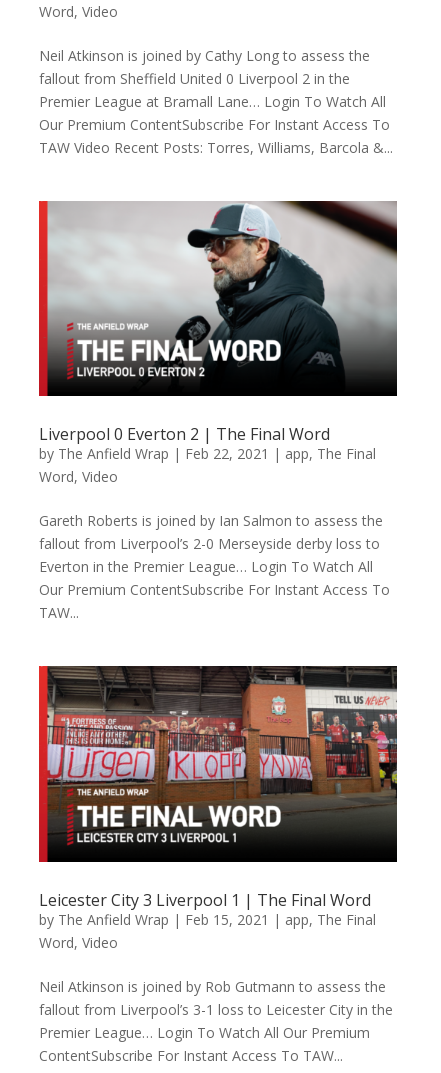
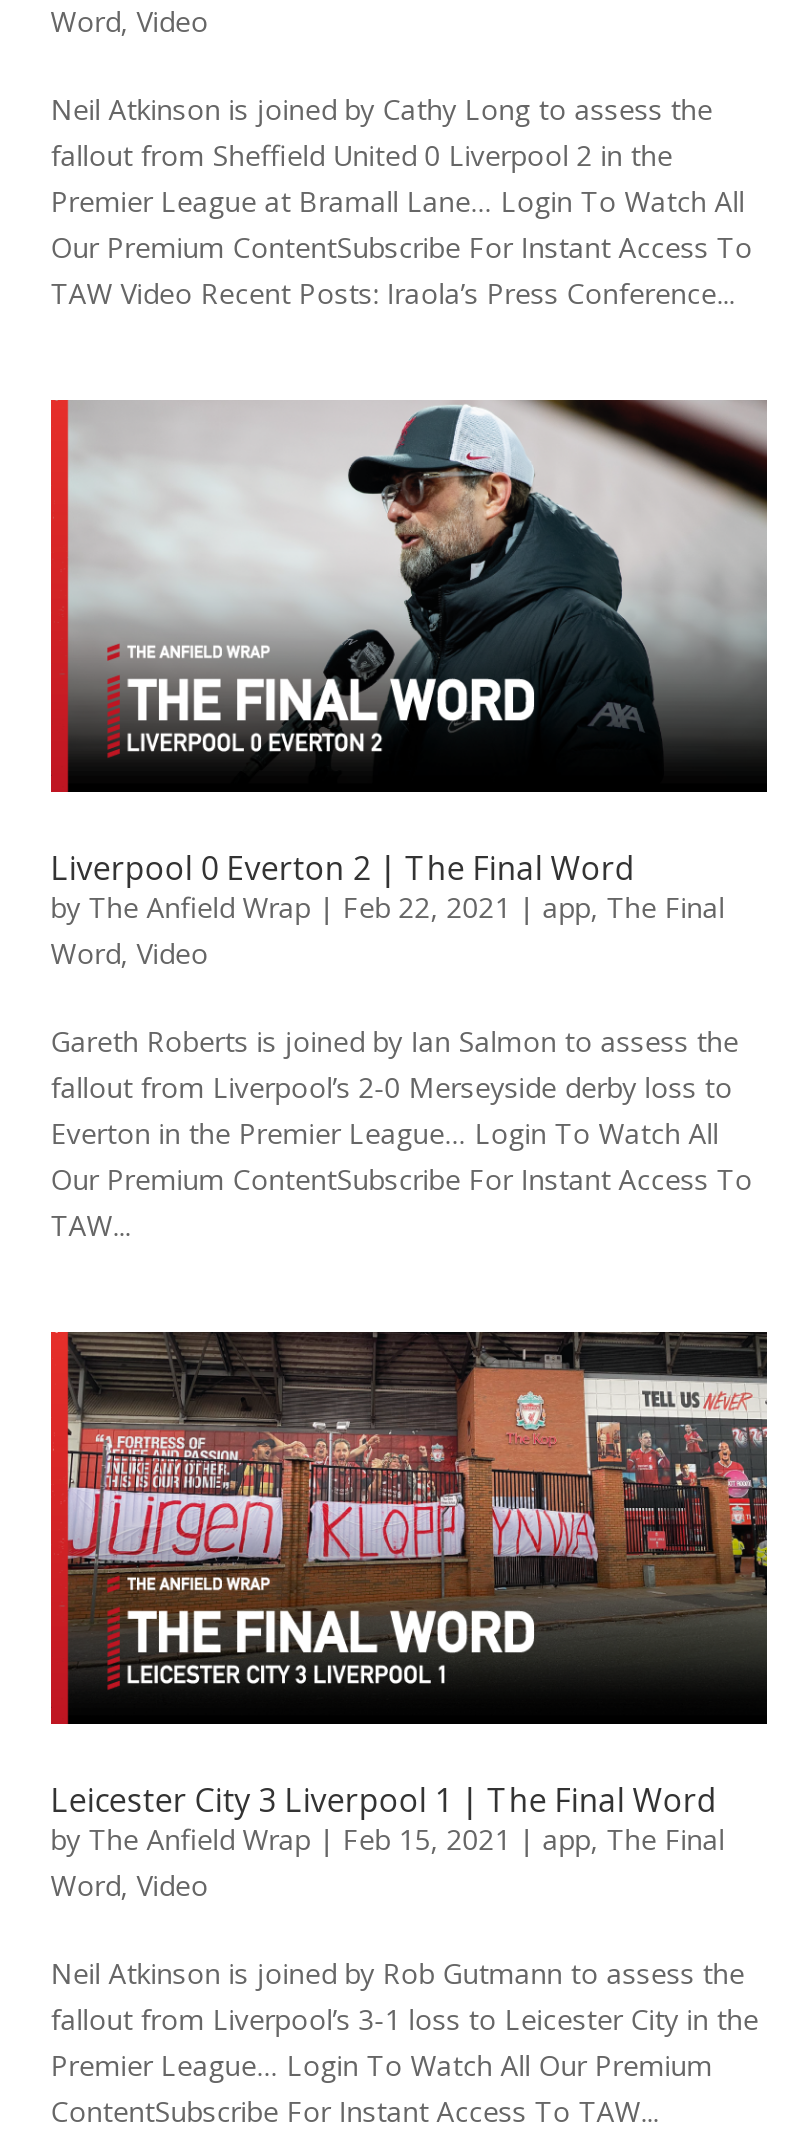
[39,138,393,157] TAW Video Recent Posts: Torres, Williams, Barcola &... -> [51,275,735,313] TAW Video Recent Posts: Iraola’s Press Conference...

